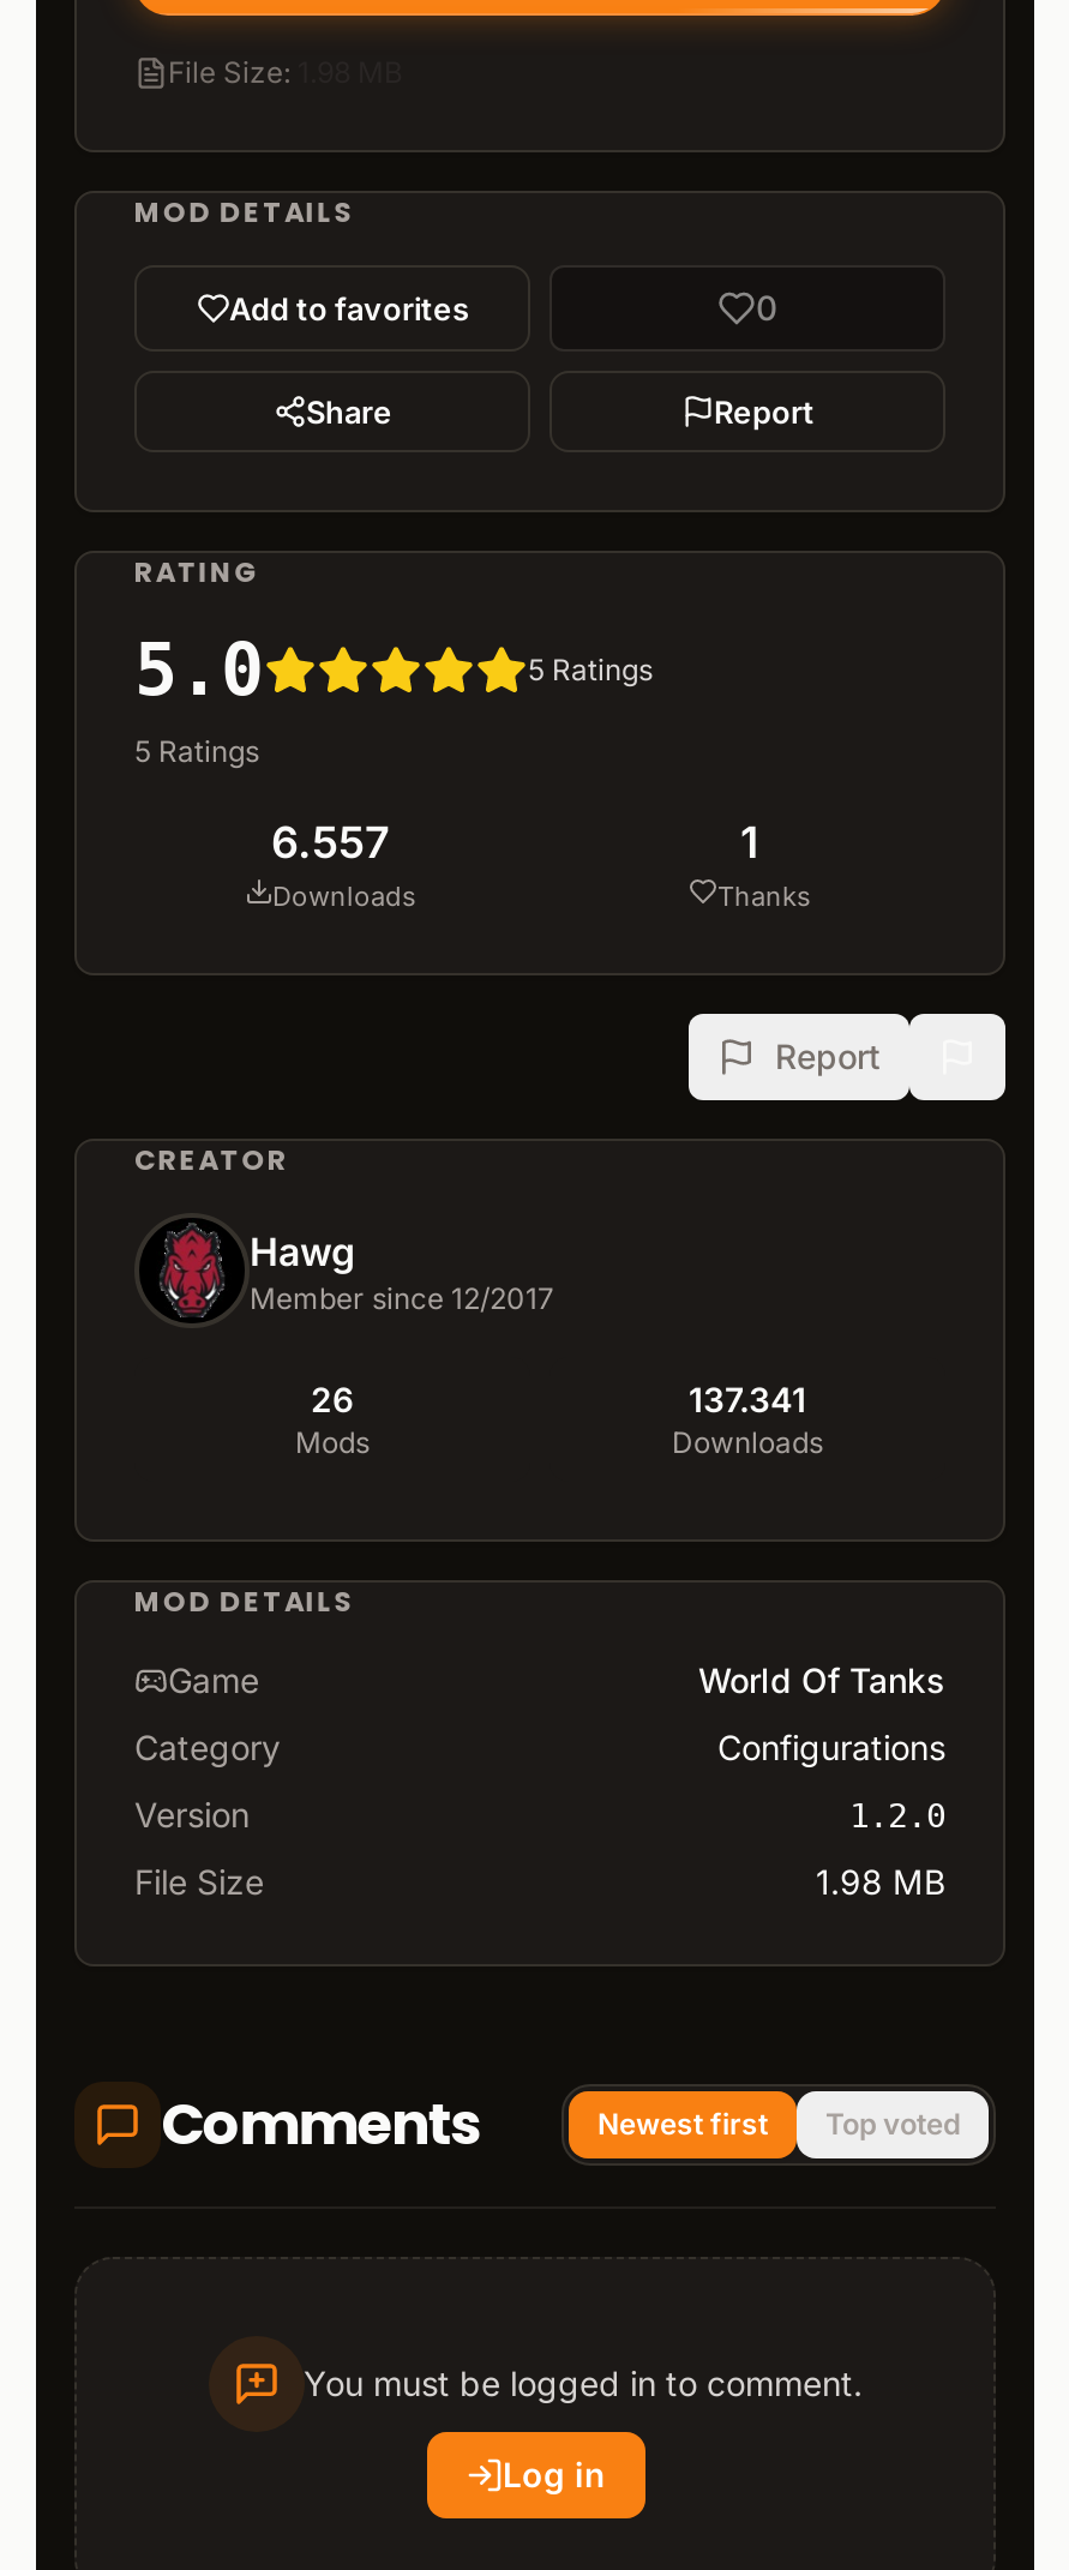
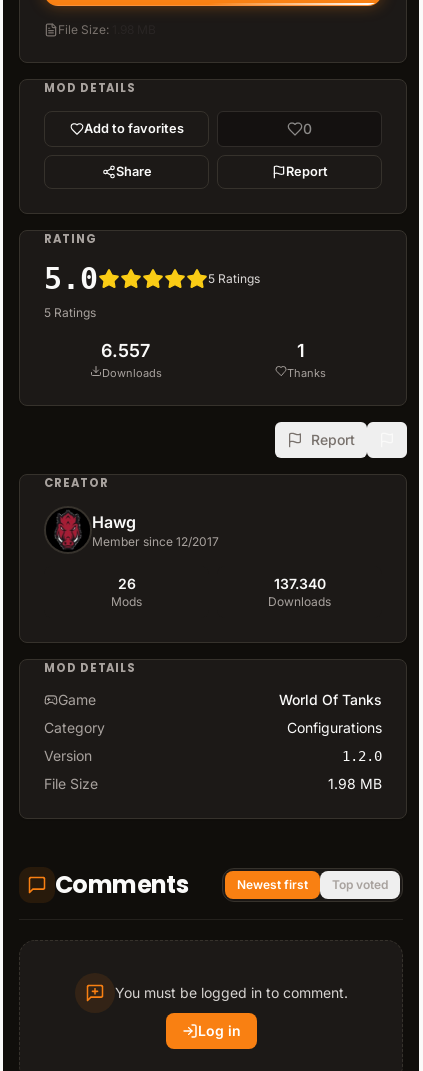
[689,1379,806,1420] 137.341 -> [273,575,325,592] 137.340

